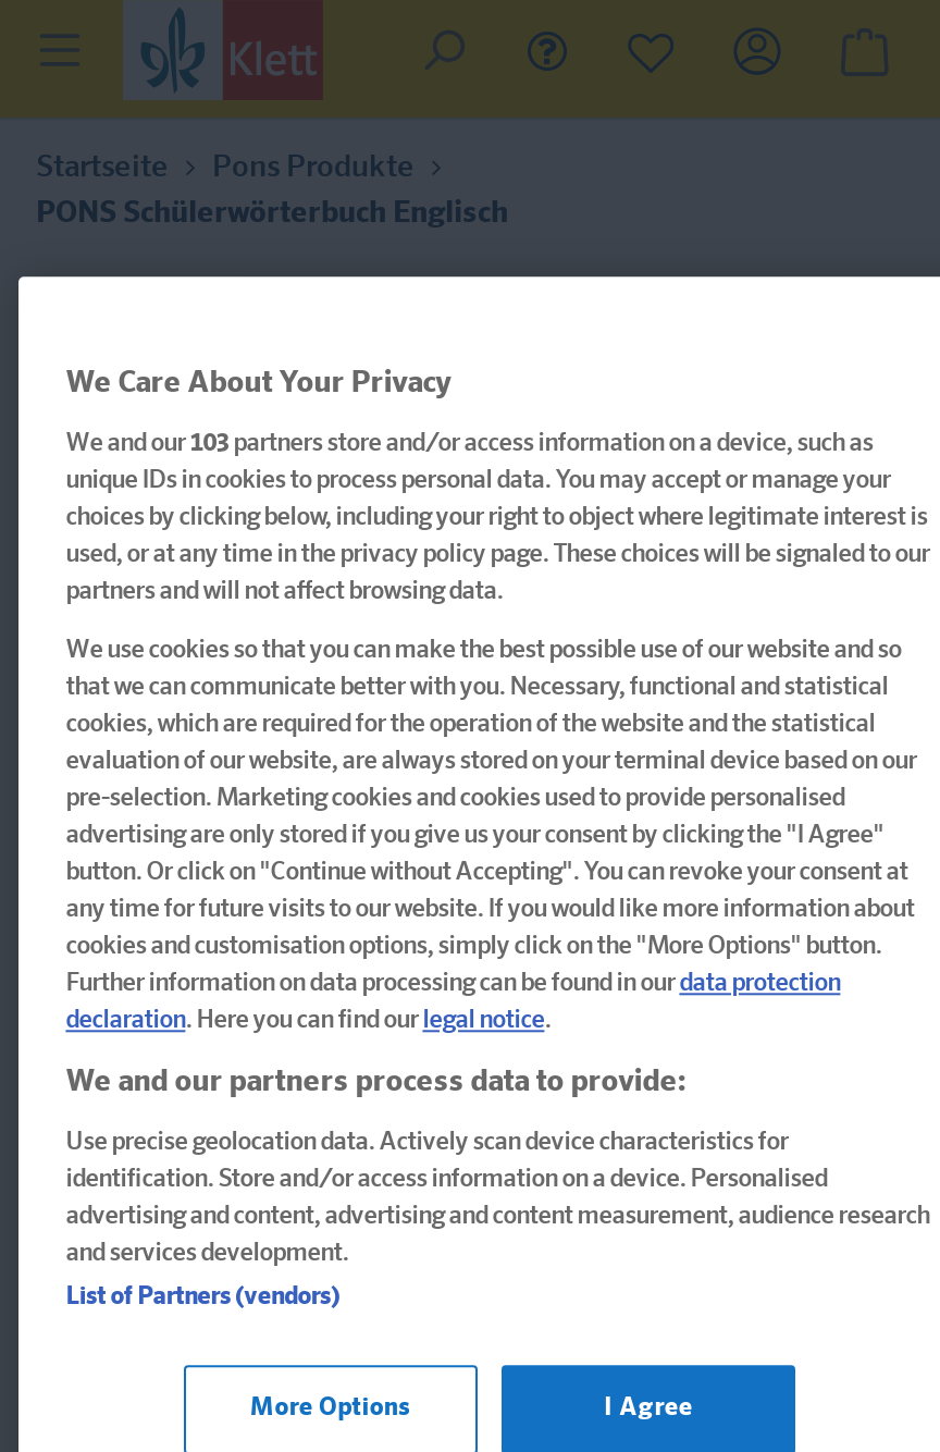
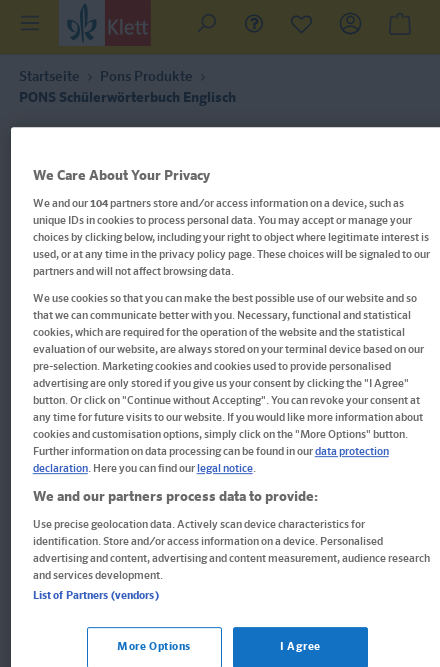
[66,430,873,456] We and our 103 partners store and/or access information on a device, such as -> [33,198,404,210] We and our 104 partners store and/or access information on a device, such as

